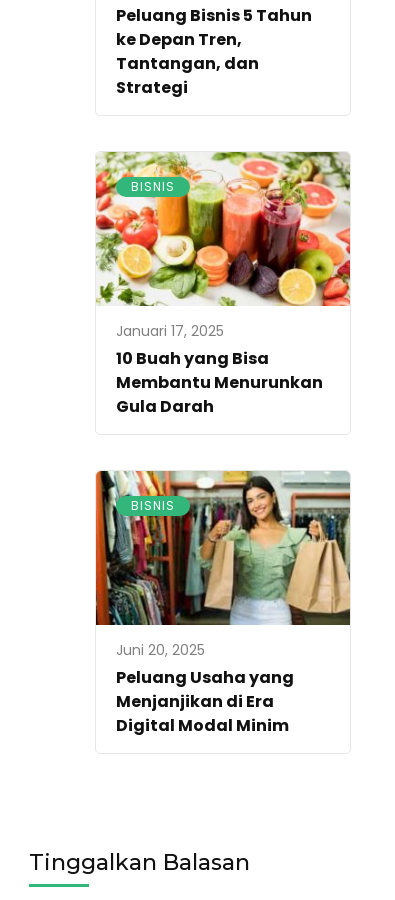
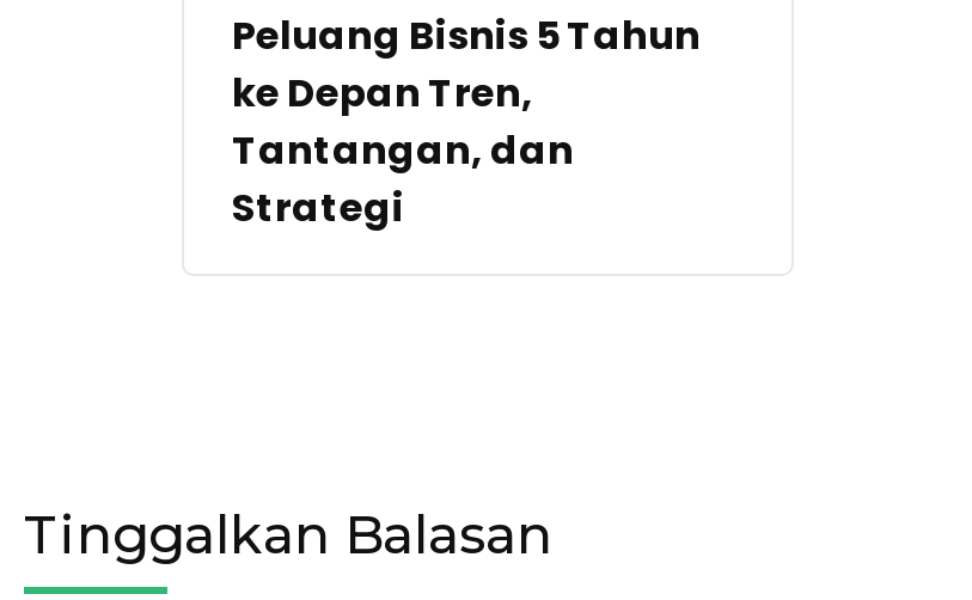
[95,151,351,307] [image] | BISNIS -> none
[116,321,323,418] Januari 17, 2025 | 10 Buah yang Bisa | Membantu Menurunkan | Gula Darah -> none
[95,470,351,626] [image] | BISNIS -> none
[116,640,294,737] Juni 20, 2025 | Peluang Usaha yang | Menjanjikan di Era | Digital Modal Minim -> none

